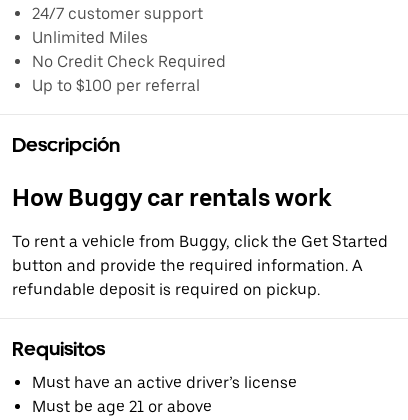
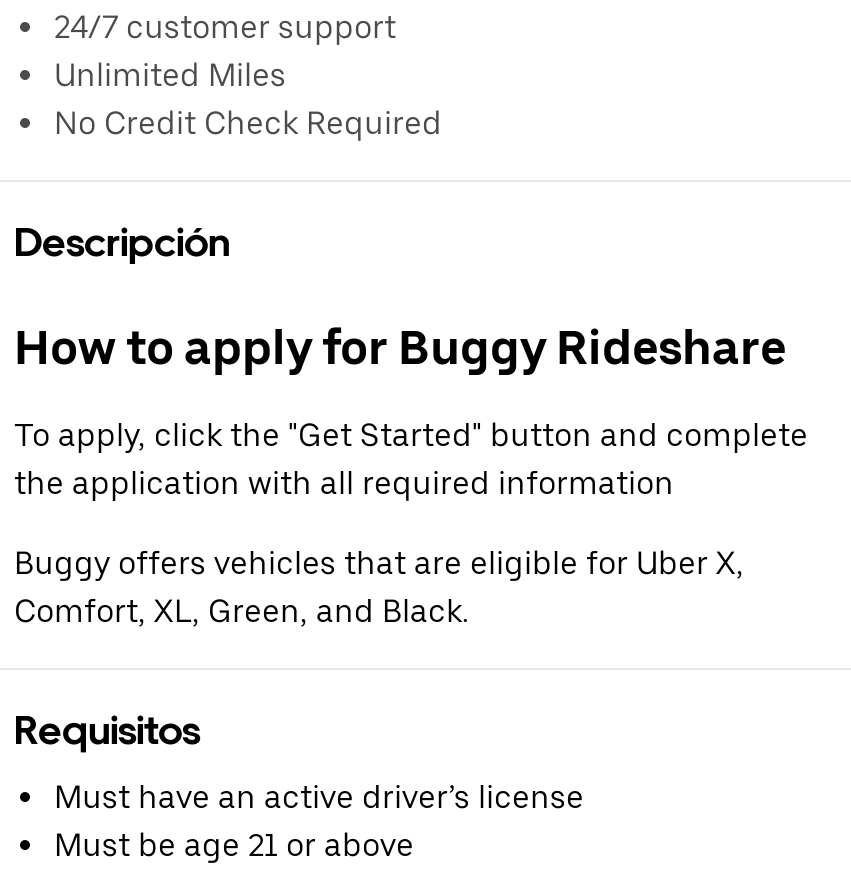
[32,75,200,94] Up to $100 per referral -> none
moved [12,132,120,156] -> [14,217,230,265]: Descripción
[12,183,388,299] How Buggy car rentals work | To rent a vehicle from Buggy, click the Get Started | button and provide the required information. A | refundable deposit is required on pickup. -> [14,319,808,631] How to apply for Buggy Rideshare | To apply, click the "Get Started" button and complete | the application with all required information | Buggy offers vehicles that are eligible for Uber X, | Comfort, XL, Green, and Black.

